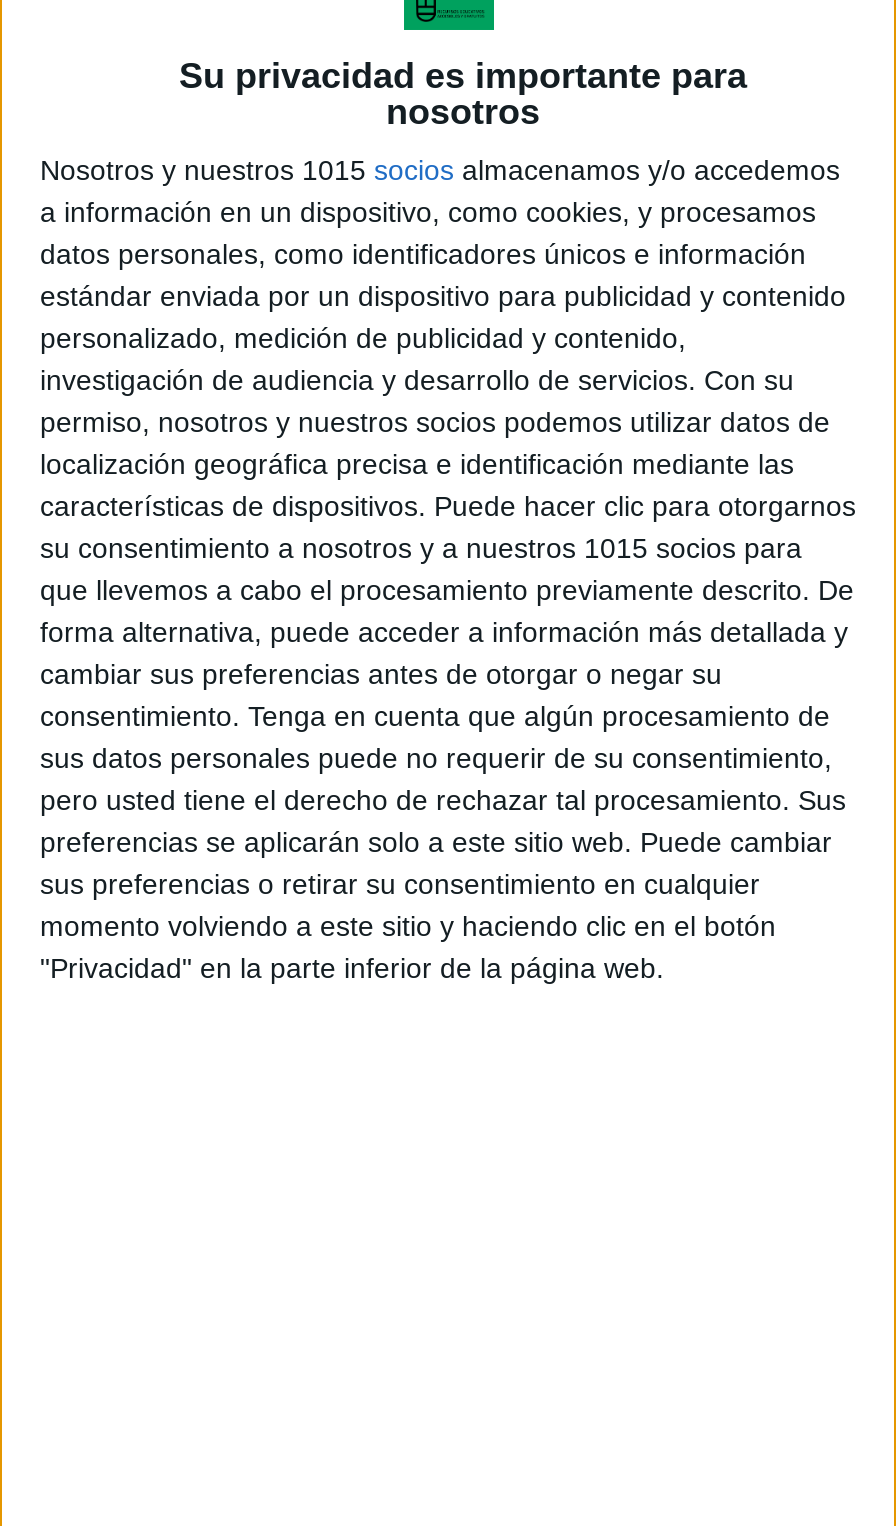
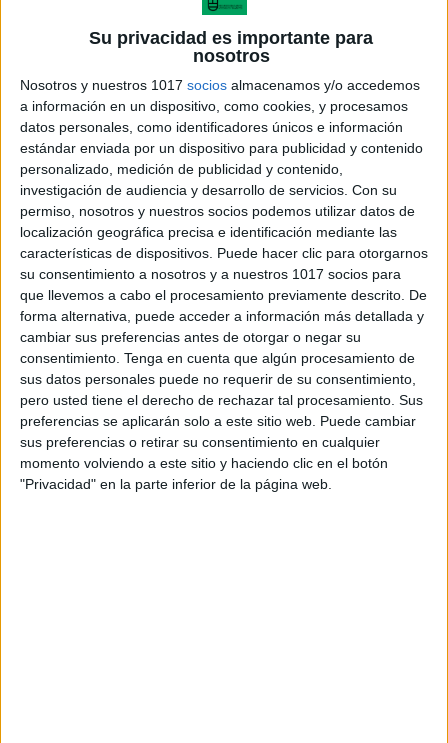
[40,154,840,186] Nosotros y nuestros 1015 socios almacenamos y/o accedemos -> [20,77,420,93] Nosotros y nuestros 1017 socios almacenamos y/o accedemos
[40,532,802,564] su consentimiento a nosotros y a nuestros 1015 socios para -> [20,266,401,282] su consentimiento a nosotros y a nuestros 1017 socios para

